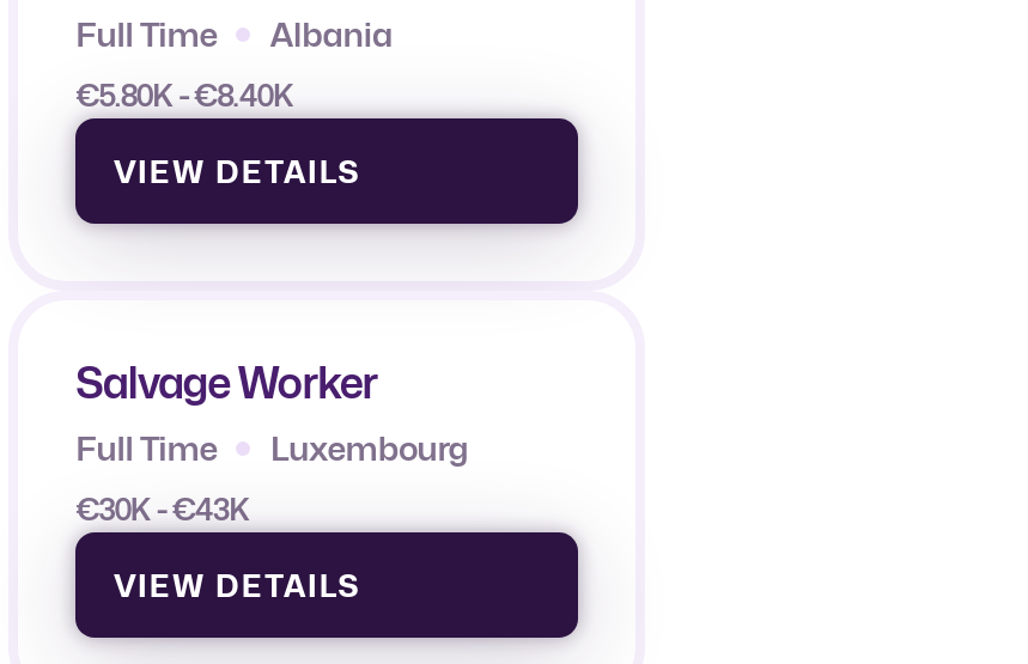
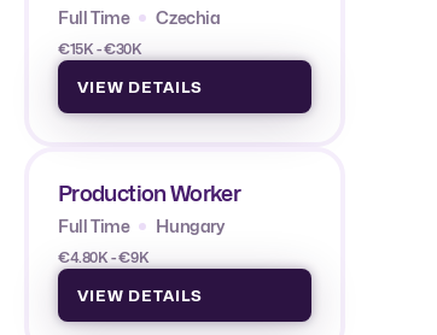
[270,12,393,53] Albania -> [156,7,220,27] Czechia
[75,77,293,112] €5.80K - €8.40K -> [58,39,142,57] €15K - €30K
[75,357,377,407] Salvage Worker -> [58,180,240,205] Production Worker
[270,426,469,467] Luxembourg -> [156,215,224,236] Hungary
[75,491,249,526] €30K - €43K -> [58,248,149,266] €4.80K - €9K

